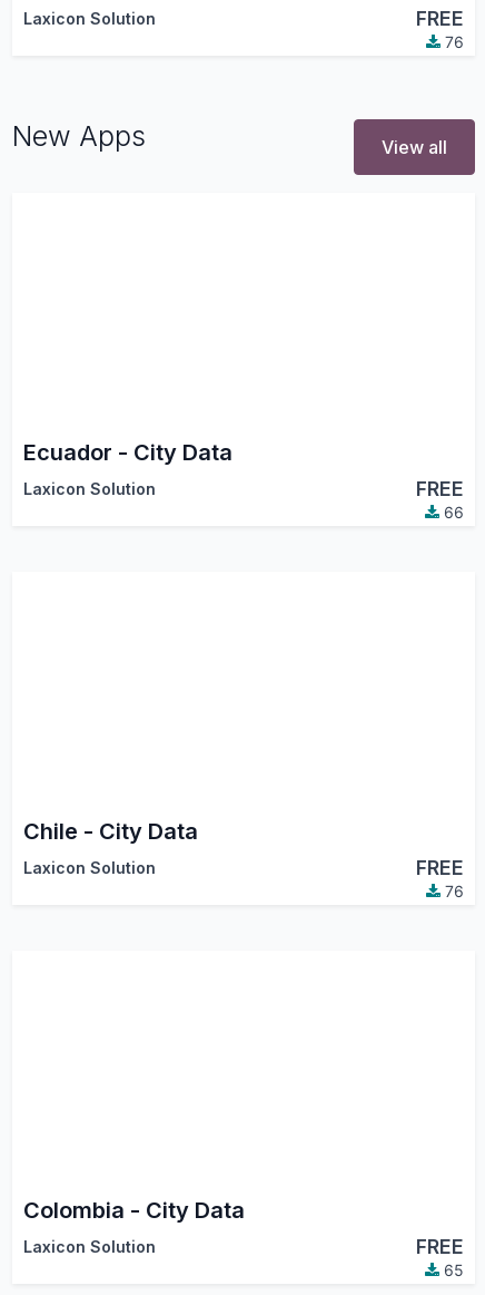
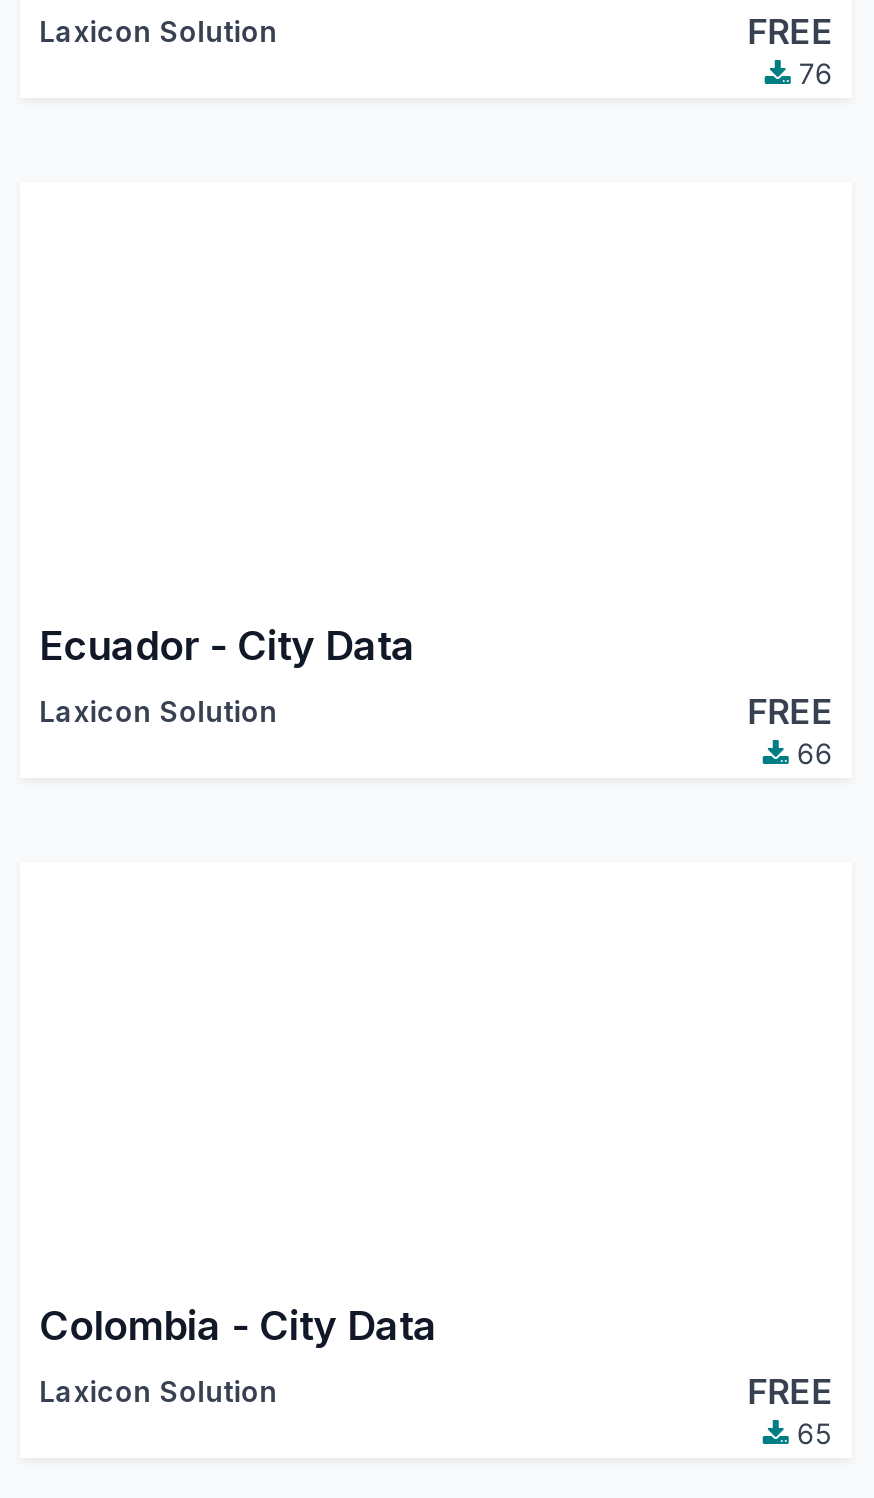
[12,119,447,158] New Apps | View all -> none
[23,818,464,900] Chile - City Data | Laxicon Solution | FREE | 76 -> none

